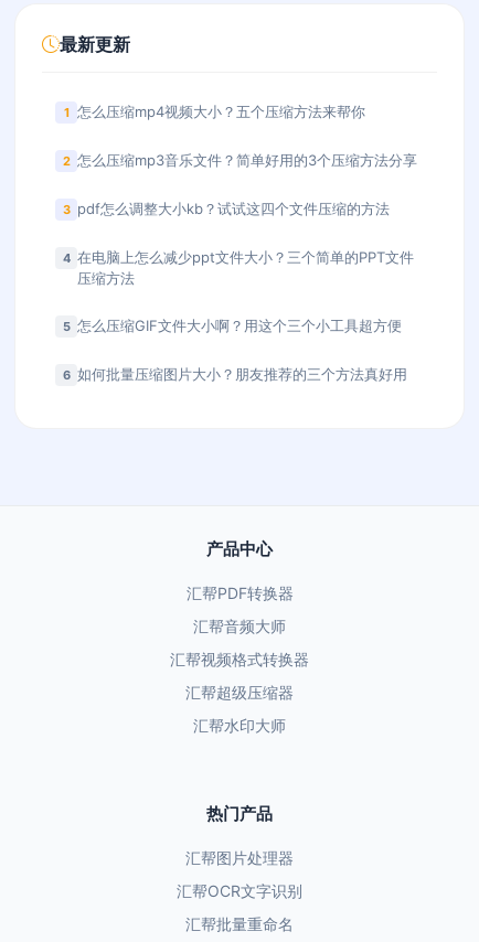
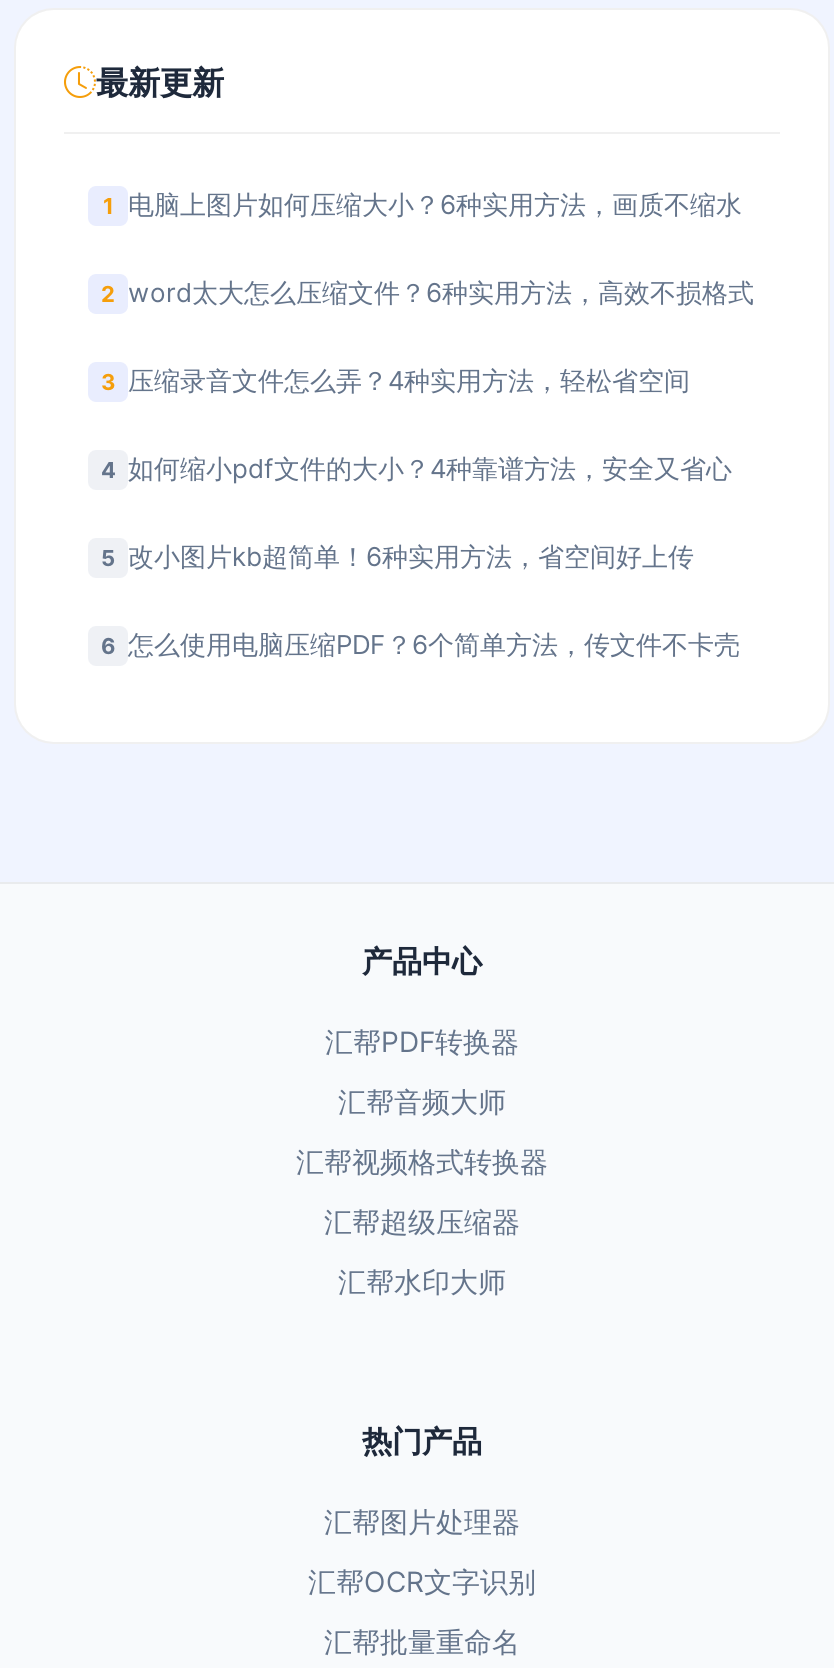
[63,102,365,120] 1 怎么压缩mp4视频大小？五个压缩方法来帮你 -> [103,187,742,219] 1 电脑上图片如何压缩大小？6种实用方法，画质不缩水
[62,151,417,168] 2 怎么压缩mp3音乐文件？简单好用的3个压缩方法分享 -> [101,275,754,307] 2 word太大怎么压缩文件？6种实用方法，高效不损格式
[62,199,390,217] 3 pdf怎么调整大小kb？试试这四个文件压缩的方法 -> [101,363,690,395] 3 压缩录音文件怎么弄？4种实用方法，轻松省空间
[62,248,414,286] 4 在电脑上怎么减少ppt文件大小？三个简单的PPT文件 | 压缩方法 -> [101,451,732,483] 4 如何缩小pdf文件的大小？4种靠谱方法，安全又省心
[62,316,402,334] 5 怎么压缩GIF文件大小啊？用这个三个小工具超方便 -> [101,539,694,571] 5 改小图片kb超简单！6种实用方法，省空间好上传
[62,365,407,382] 6 如何批量压缩图片大小？朋友推荐的三个方法真好用 -> [101,627,740,659] 6 怎么使用电脑压缩PDF？6个简单方法，传文件不卡壳

